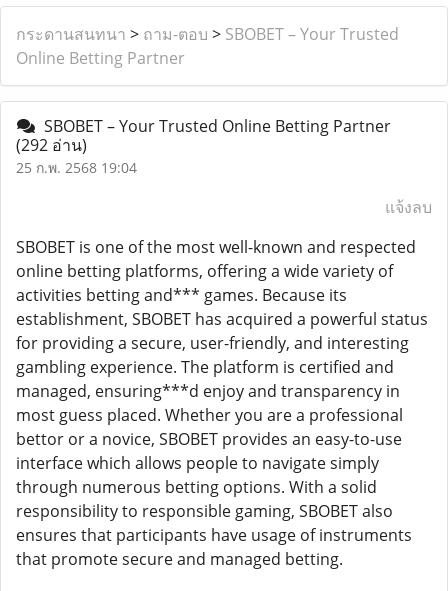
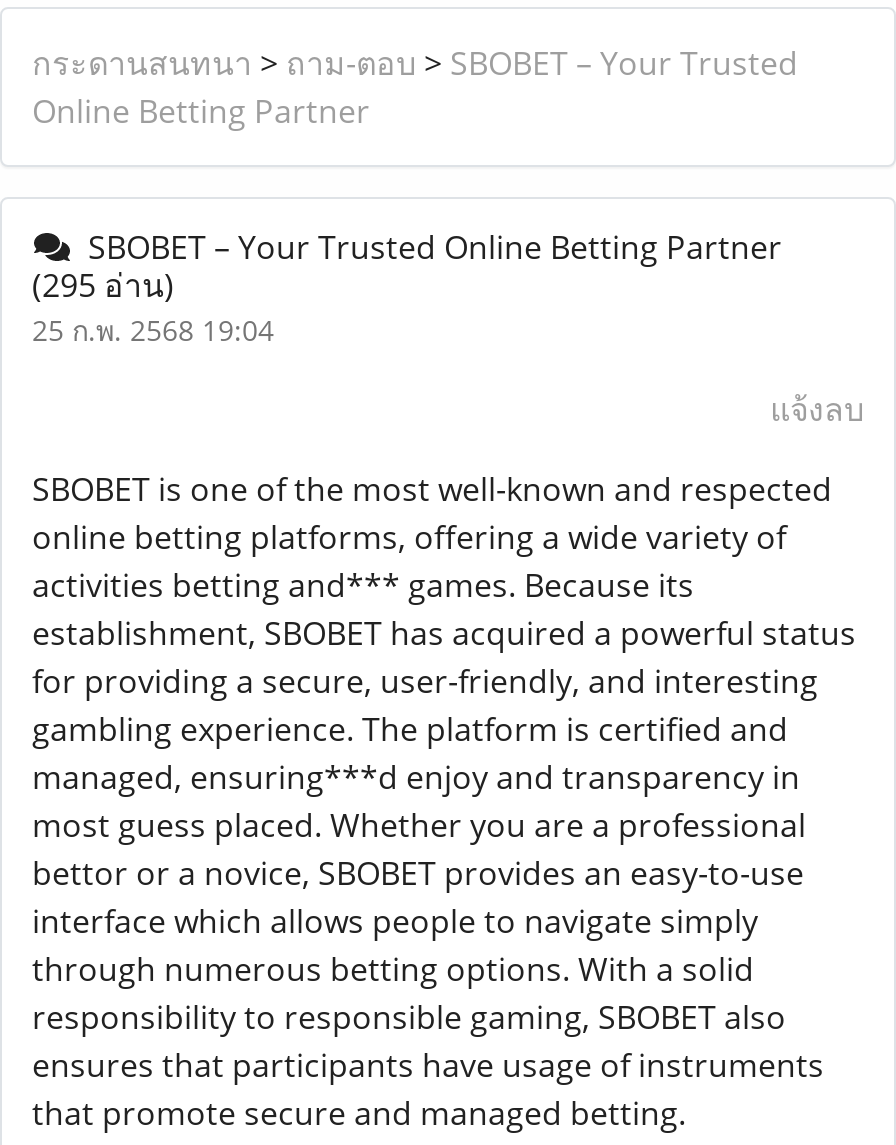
[16,134,87,156] (292 อ่าน) -> [32,263,174,307] (295 อ่าน)

